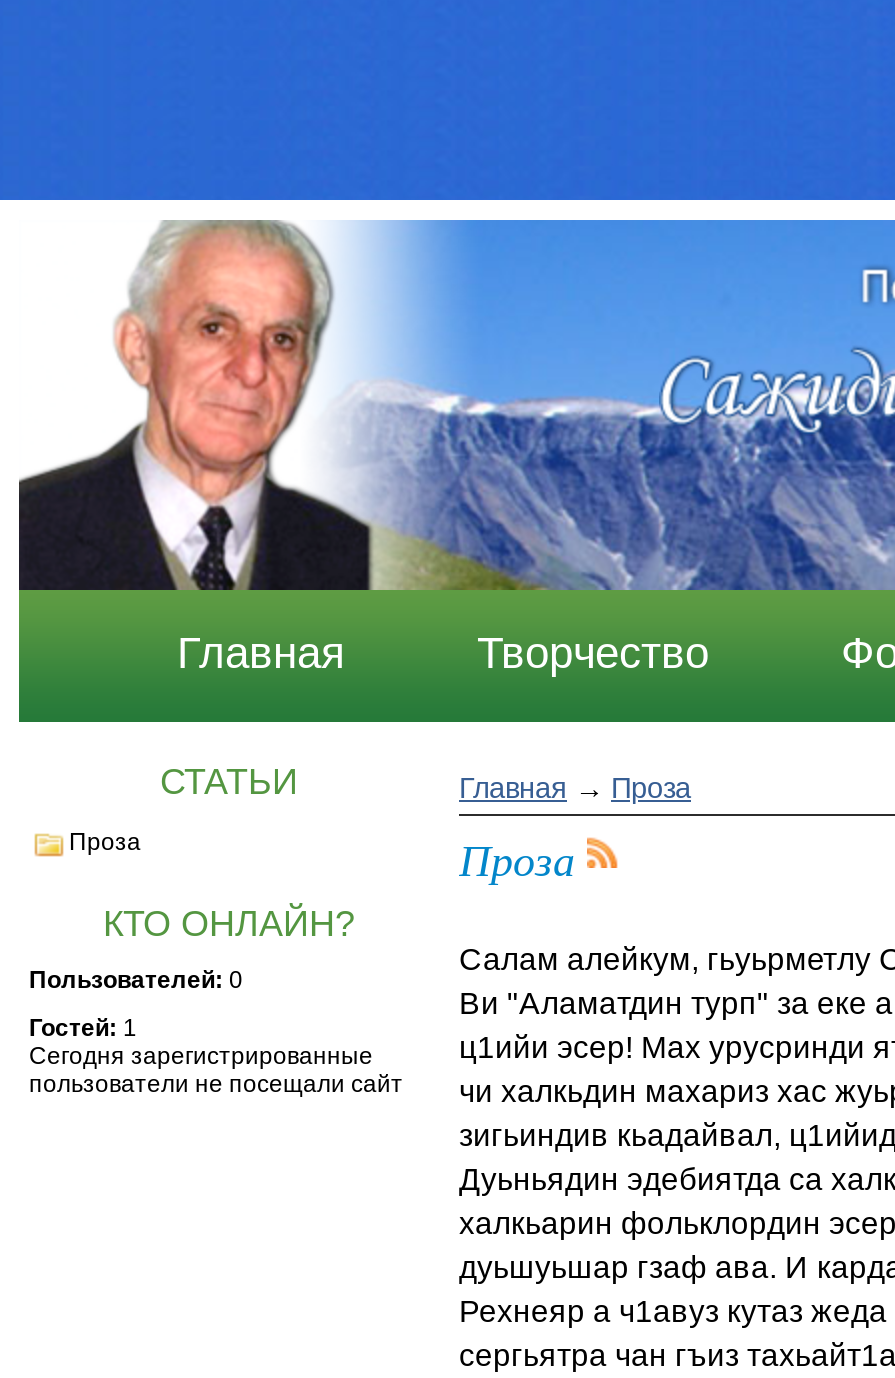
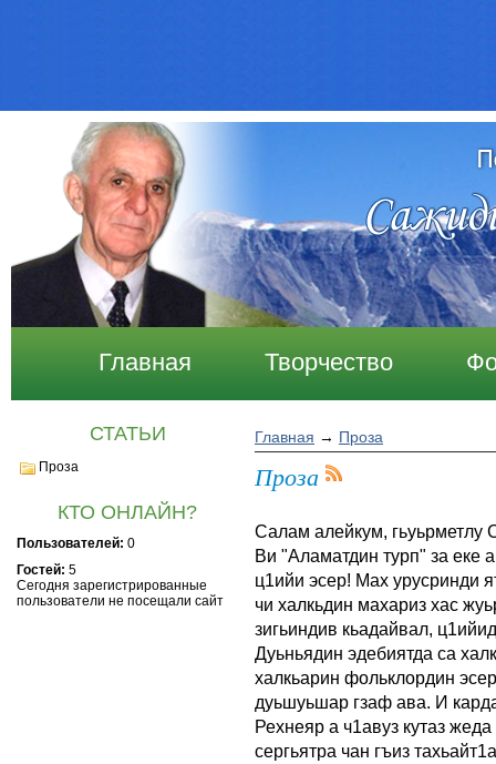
[29,1014,137,1042] Гостей: 1 -> [17,562,76,578] Гостей: 5

